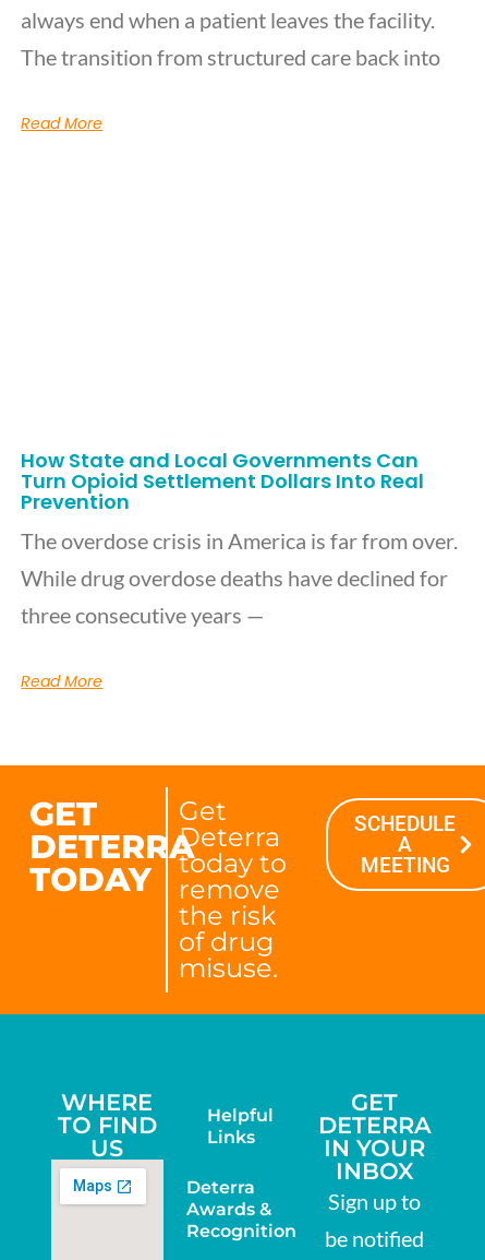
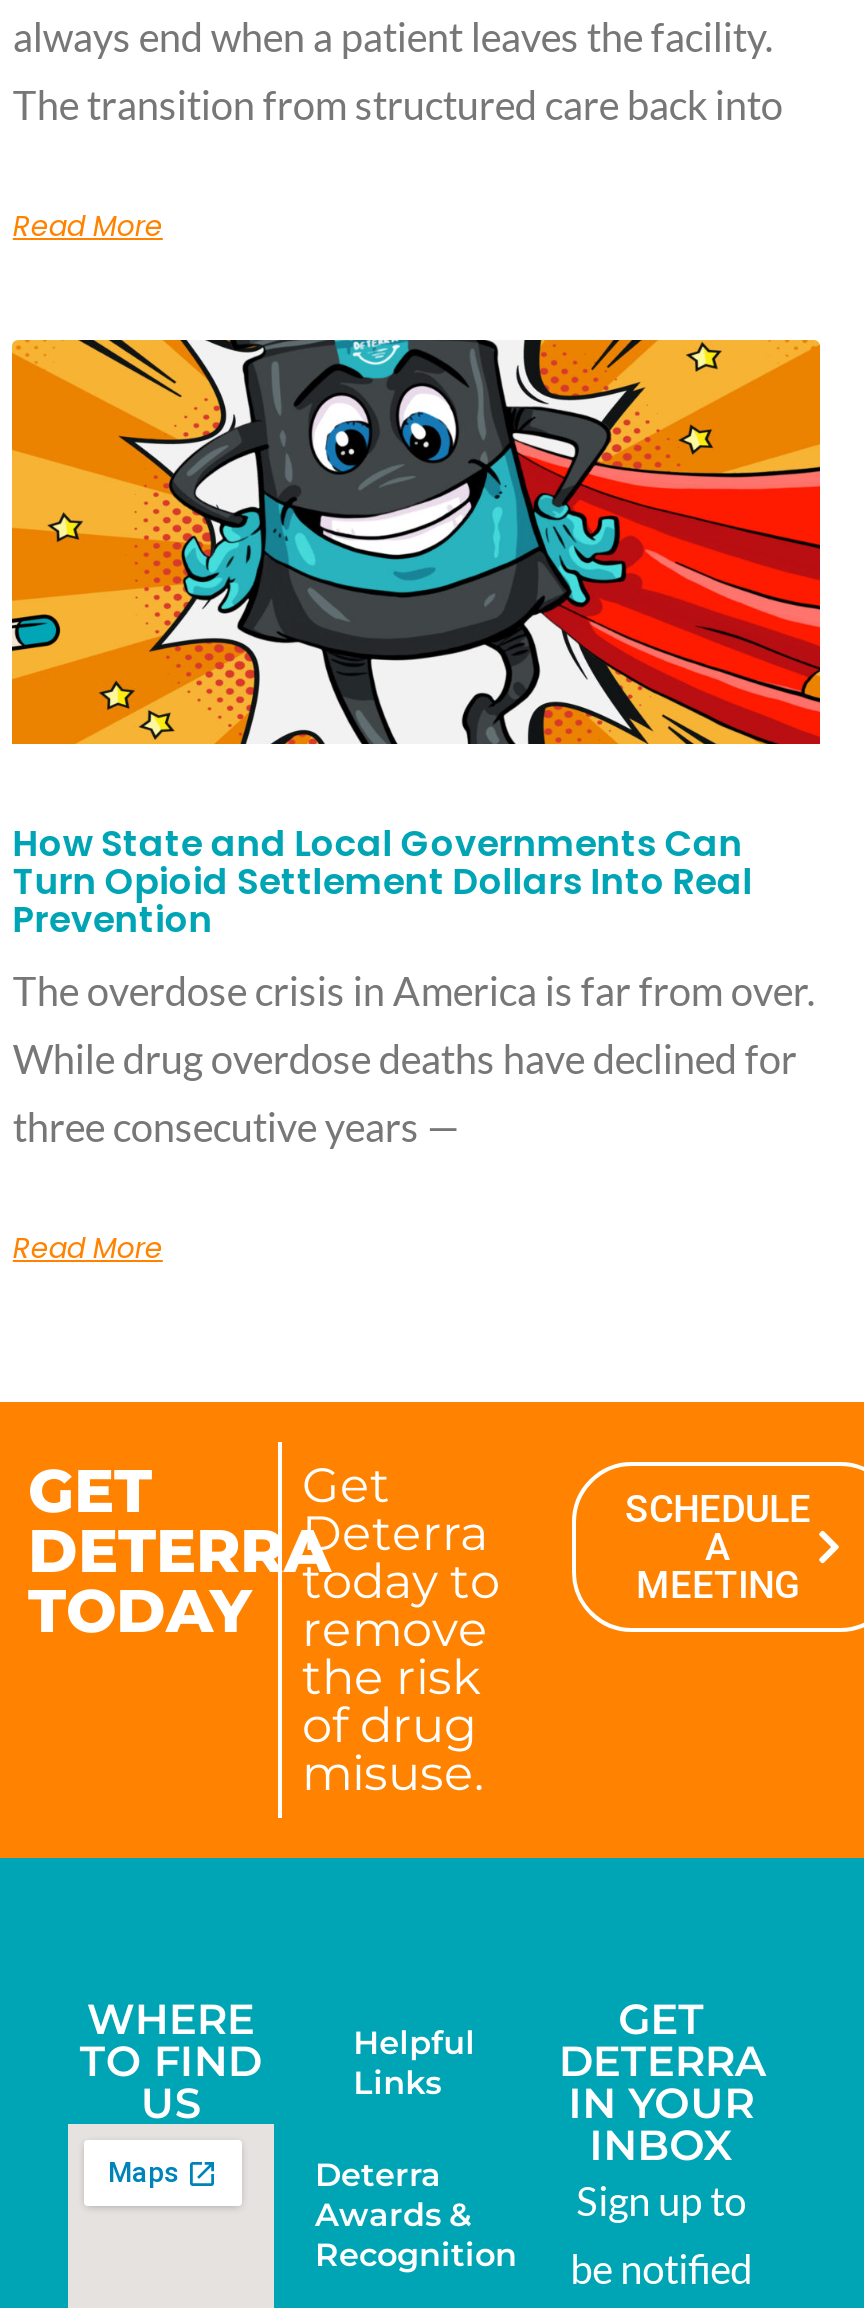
none -> [10,338,822,746] [image]

